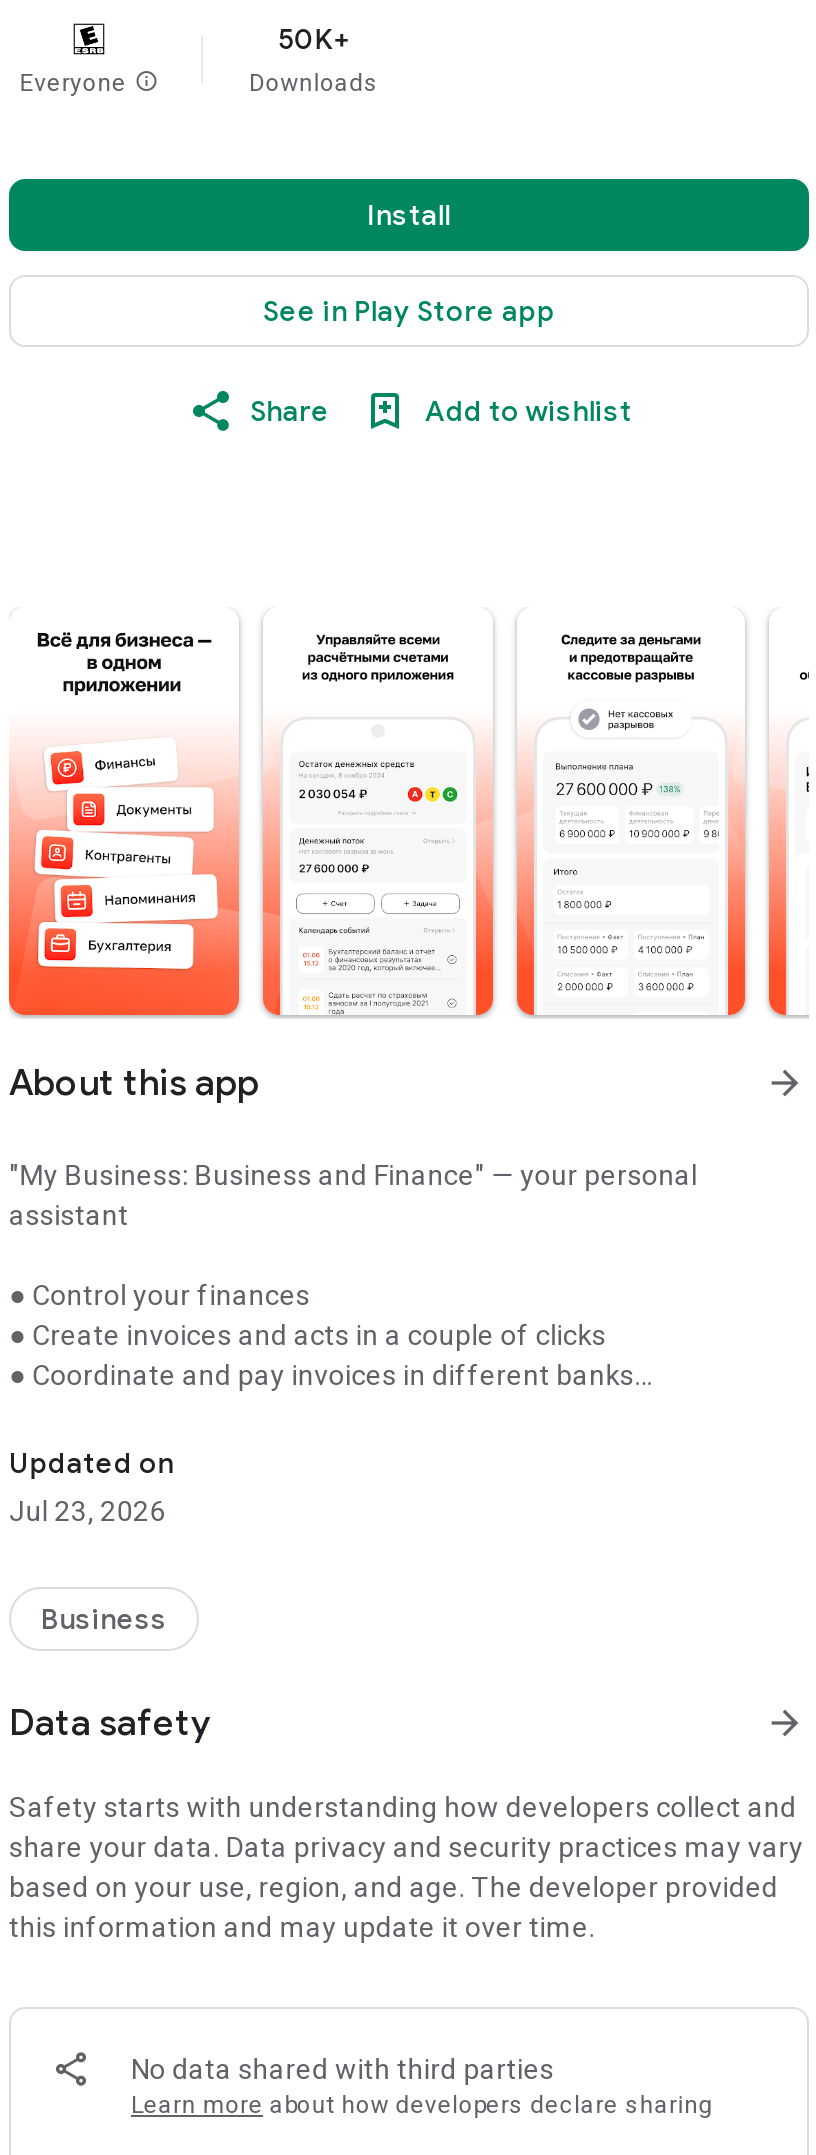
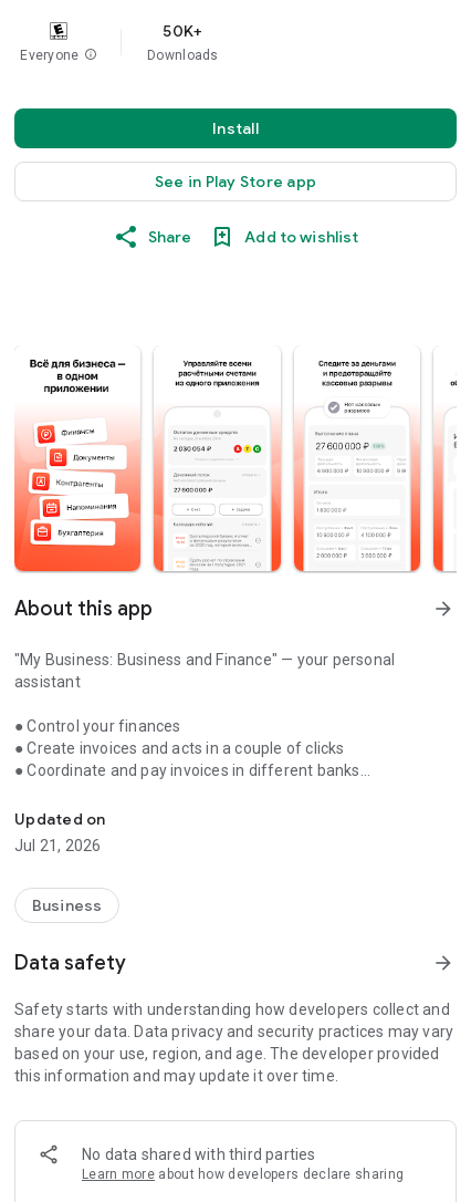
[9,1495,166,1527] Jul 23, 2026 -> [14,837,101,854] Jul 21, 2026

